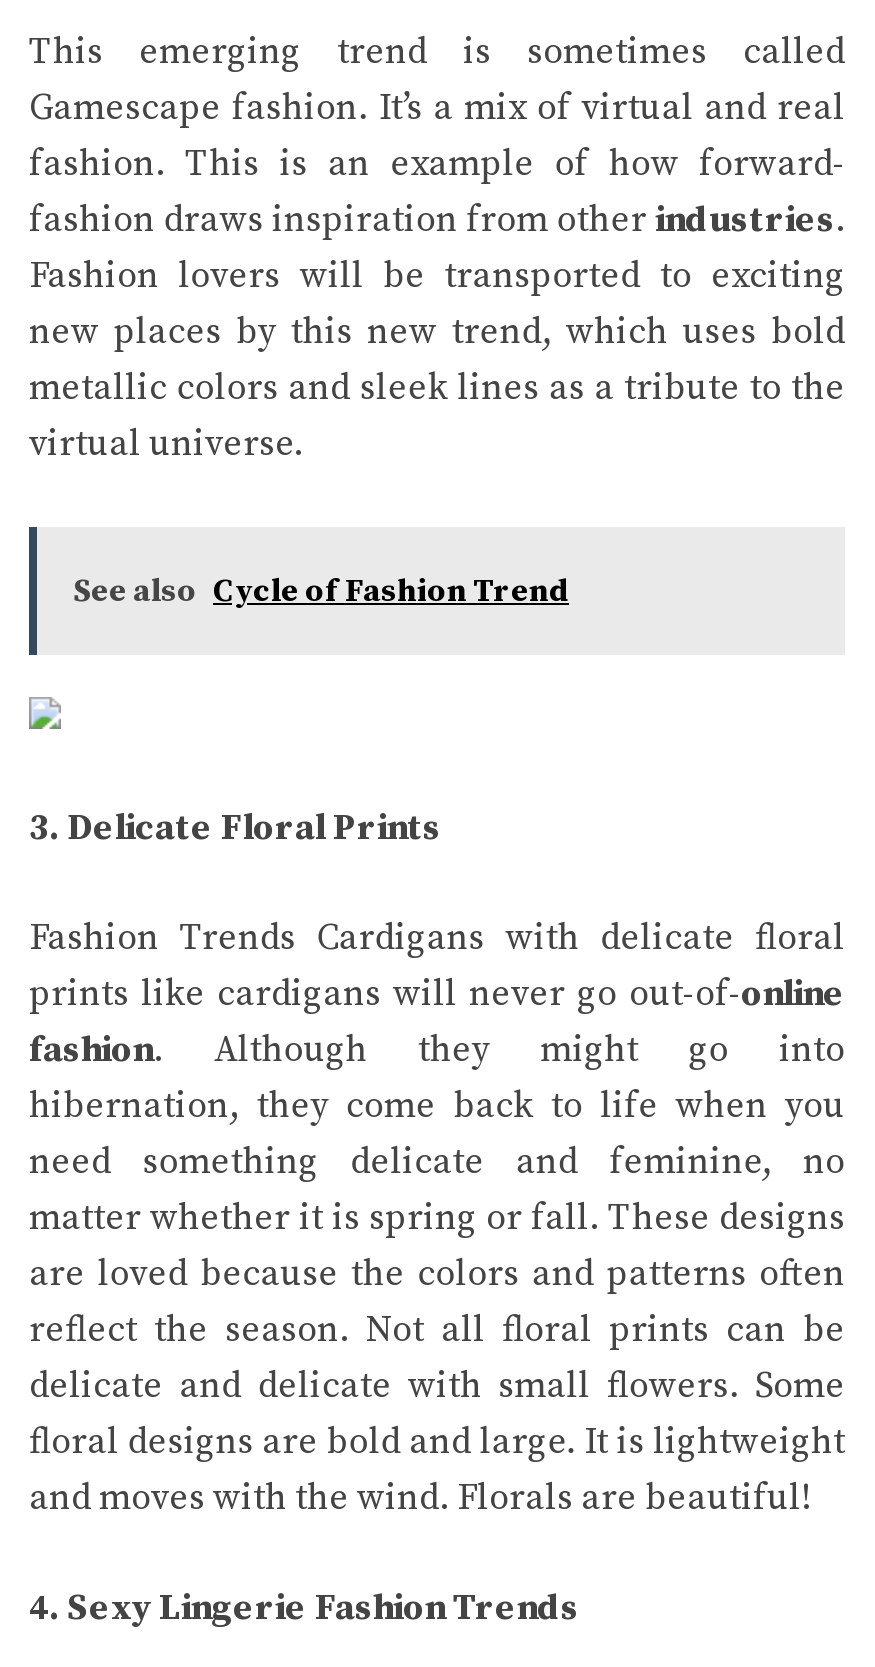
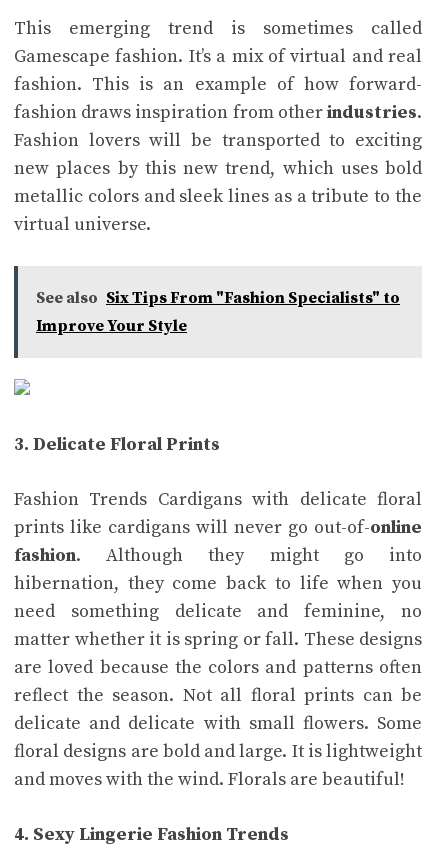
[73,571,569,611] See also Cycle of Fashion Trend -> [36,288,400,336] See also Six Tips From "Fashion Specialists" to | Improve Your Style

